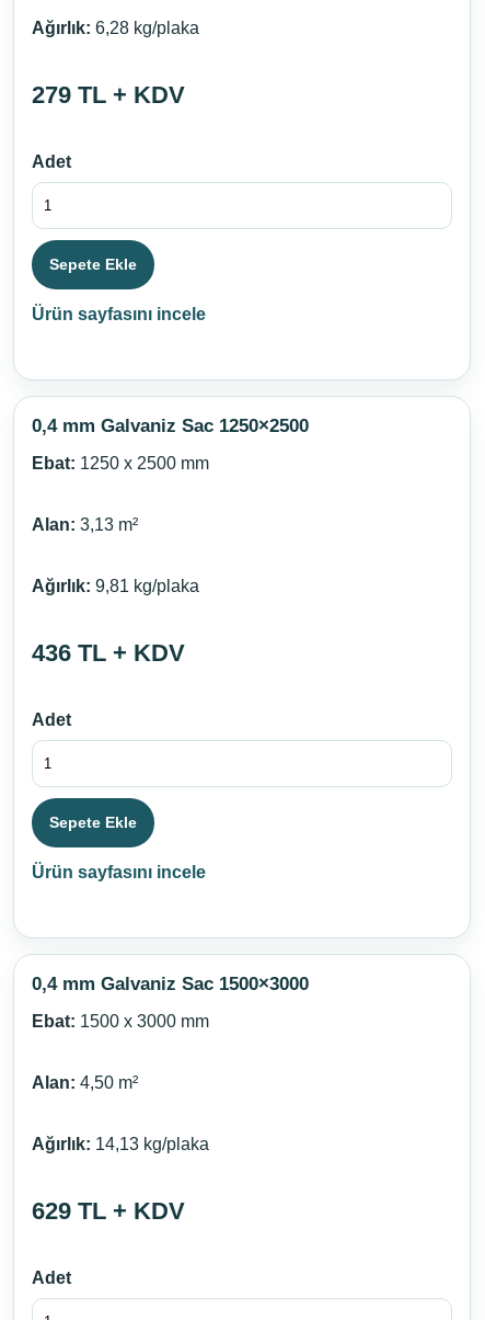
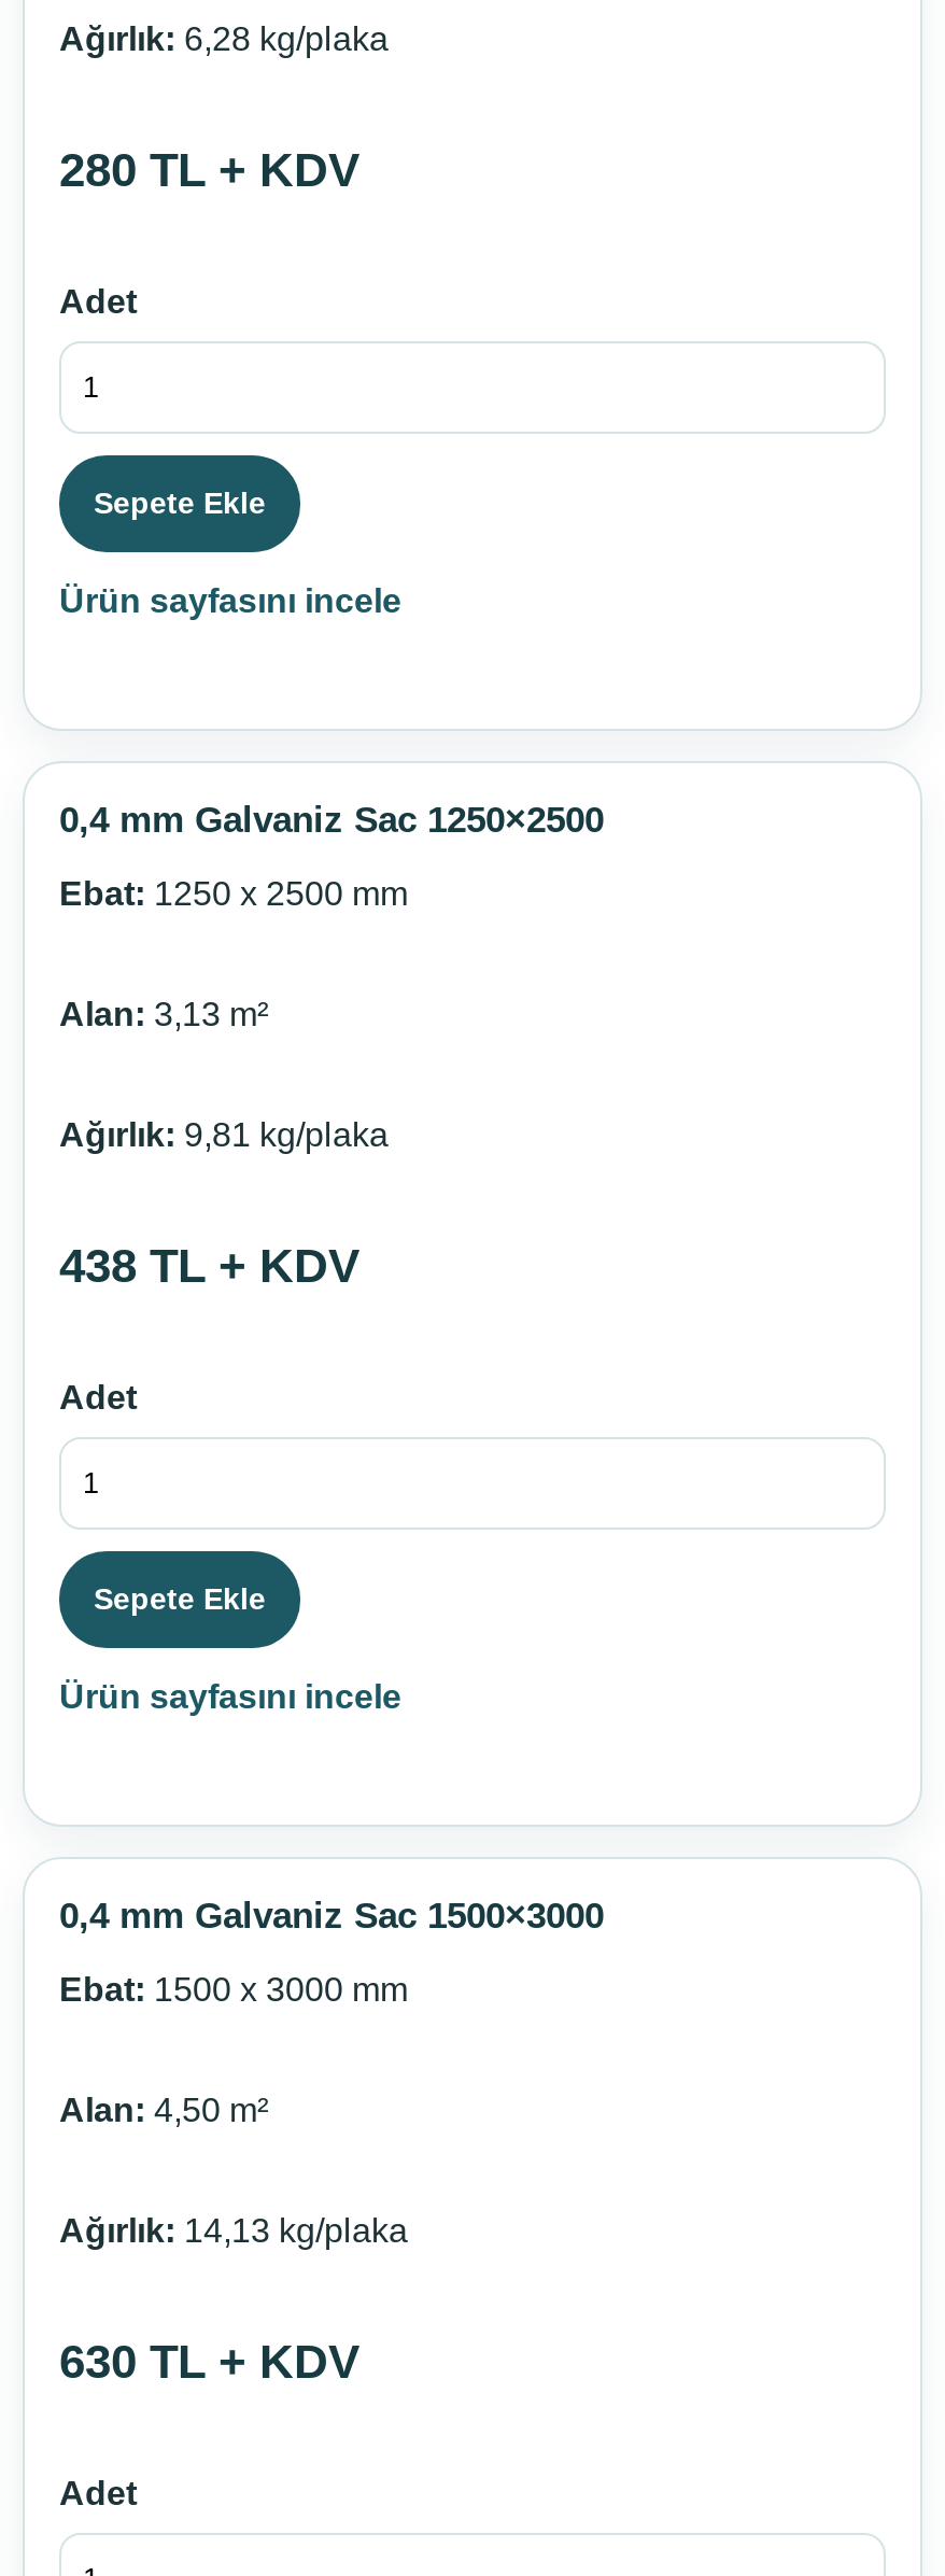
[32,81,185,108] 279 TL + KDV -> [59,143,361,196] 280 TL + KDV
[32,639,185,666] 436 TL + KDV -> [59,1238,361,1292] 438 TL + KDV
[32,1197,185,1224] 629 TL + KDV -> [59,2334,361,2388] 630 TL + KDV

